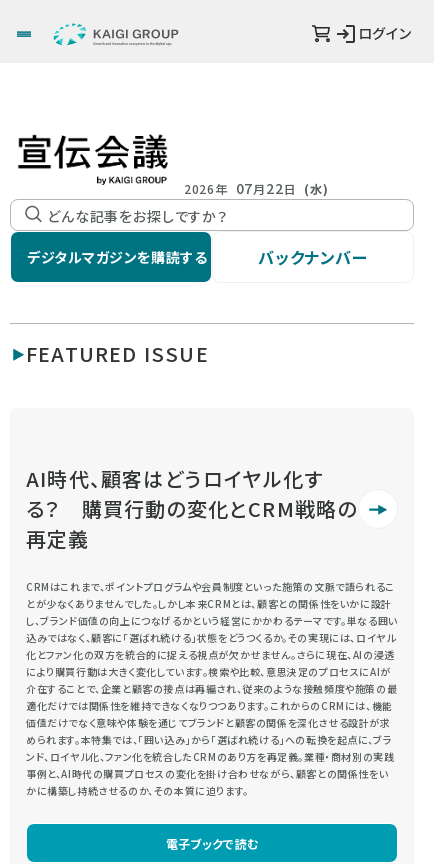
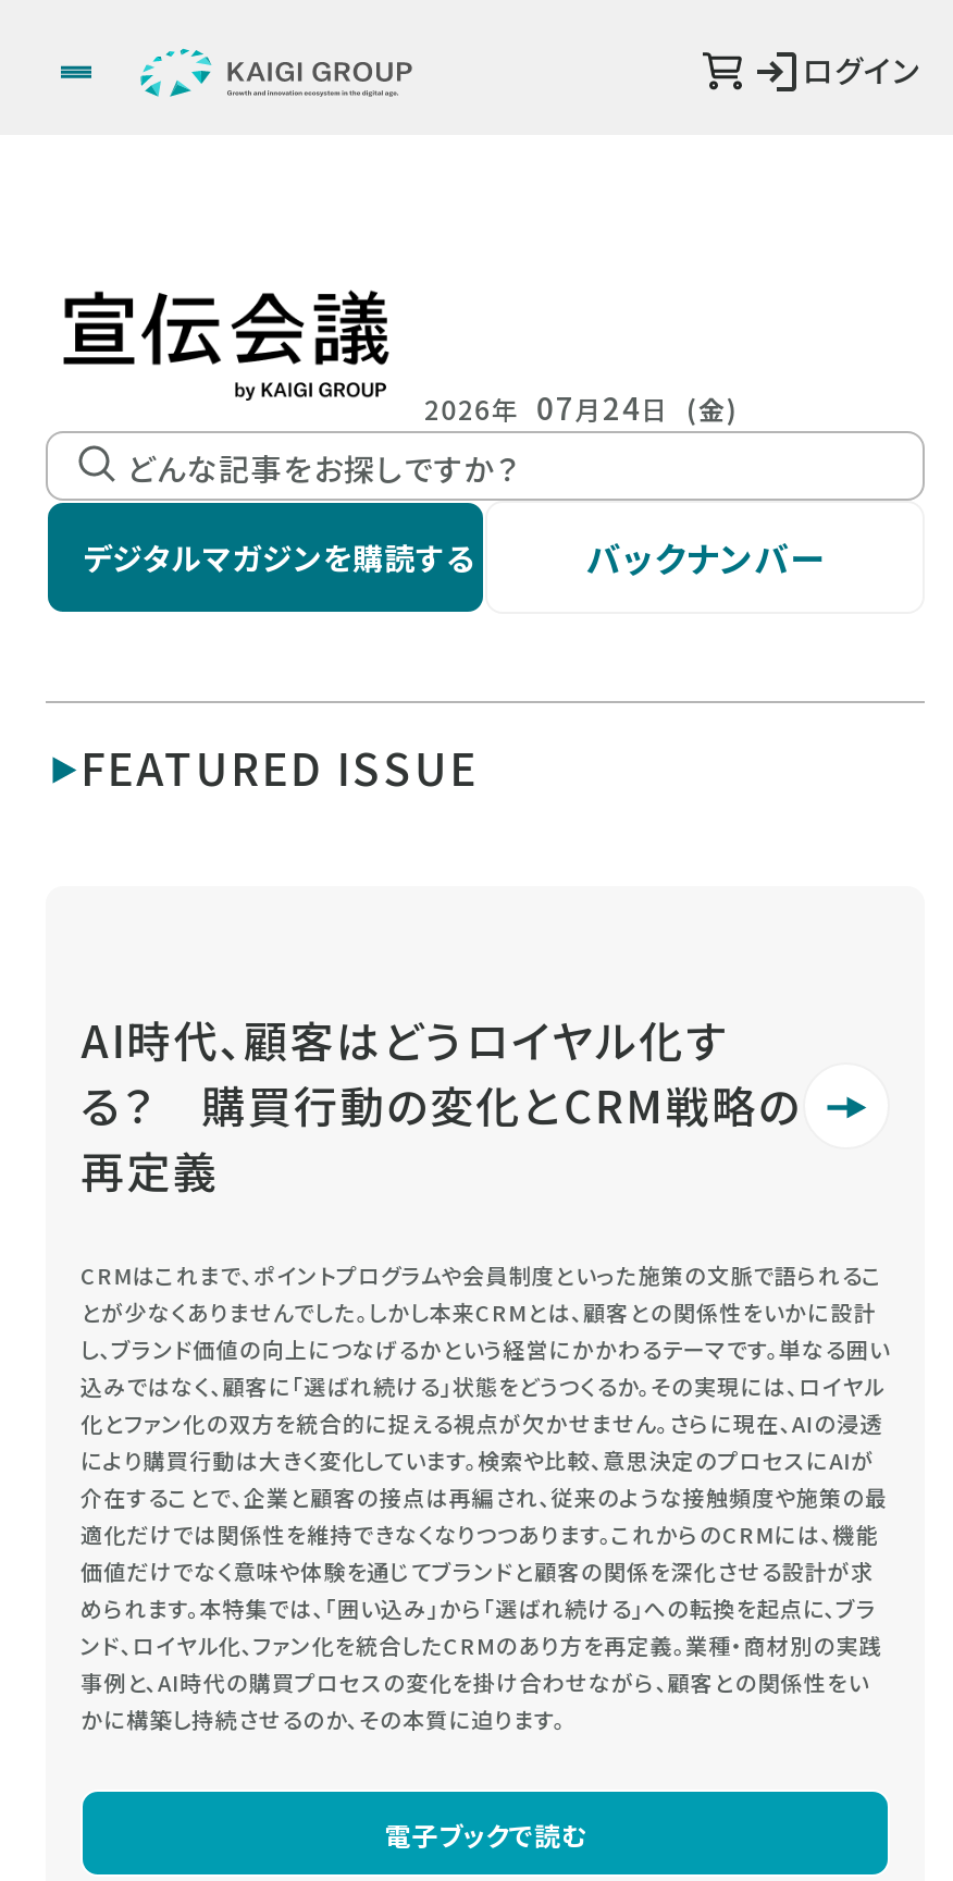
[184,178,329,198] 2026年 07月22日 (水) -> [424,385,739,429] 2026年 07月24日 (金)

